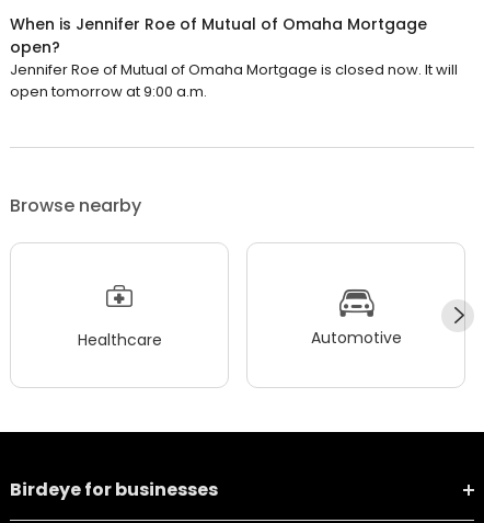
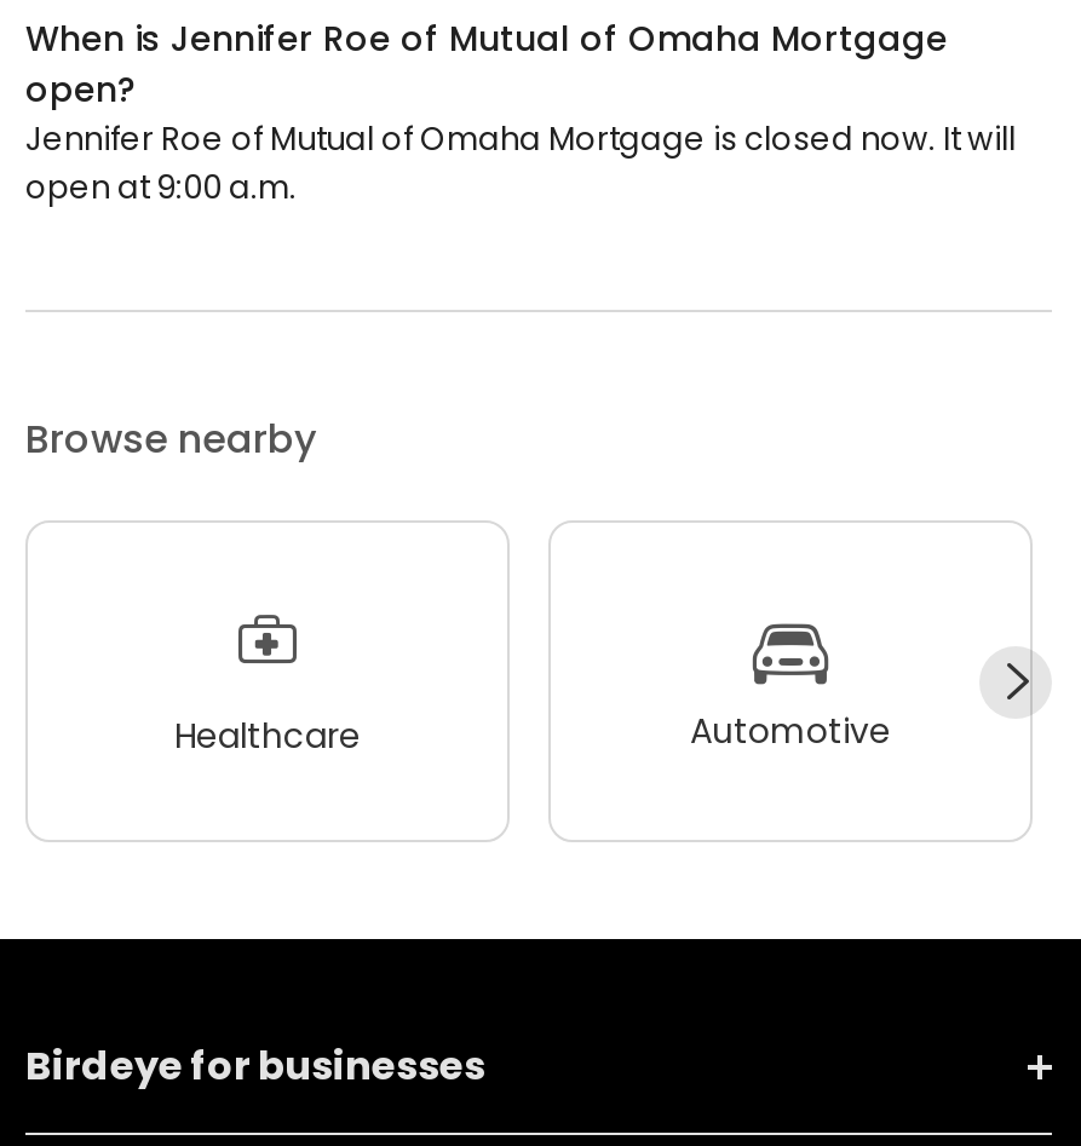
[10,81,207,102] open tomorrow at 9:00 a.m. -> [25,165,297,211] open at 9:00 a.m.

